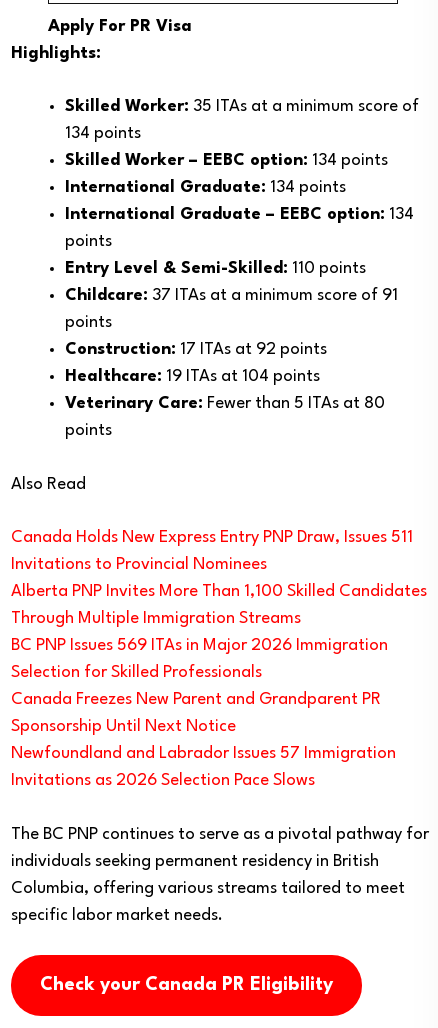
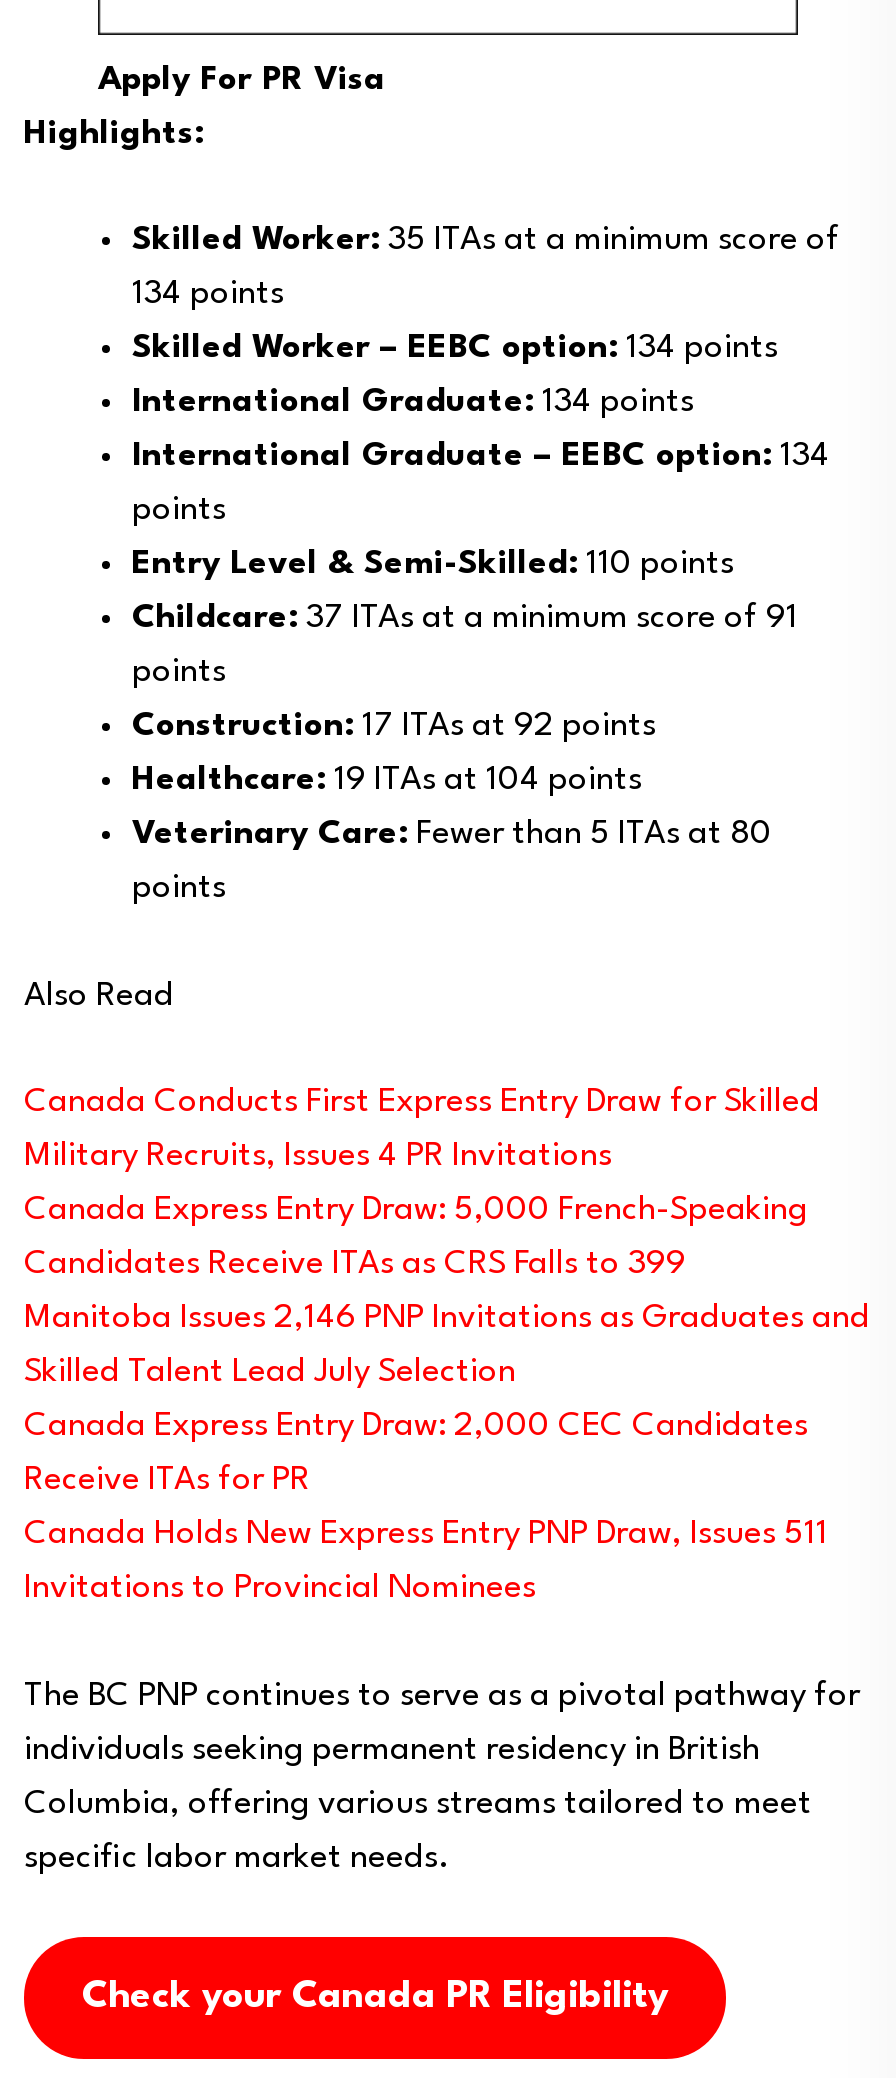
none -> [24,1085,870,1497] Canada Conducts First Express Entry Draw for Skilled | Military Recruits, Issues 4 PR Invitations | Canada Express Entry Draw: 5,000 French-Speaking | Candidates Receive ITAs as CRS Falls to 399 | Manitoba Issues 2,146 PNP Invitations as Graduates and | Skilled Talent Lead July Selection | Canada Express Entry Draw: 2,000 CEC Candidates | Receive ITAs for PR
moved [11,529,413,573] -> [24,1517,828,1605]: Canada Holds New Express Entry PNP Draw, Issues 511 | Invitations to Provincial Nominees
[11,583,427,789] Alberta PNP Invites More Than 1,100 Skilled Candidates | Through Multiple Immigration Streams | BC PNP Issues 569 ITAs in Major 2026 Immigration | Selection for Skilled Professionals | Canada Freezes New Parent and Grandparent PR | Sponsorship Until Next Notice | Newfoundland and Labrador Issues 57 Immigration | Invitations as 2026 Selection Pace Slows -> none

